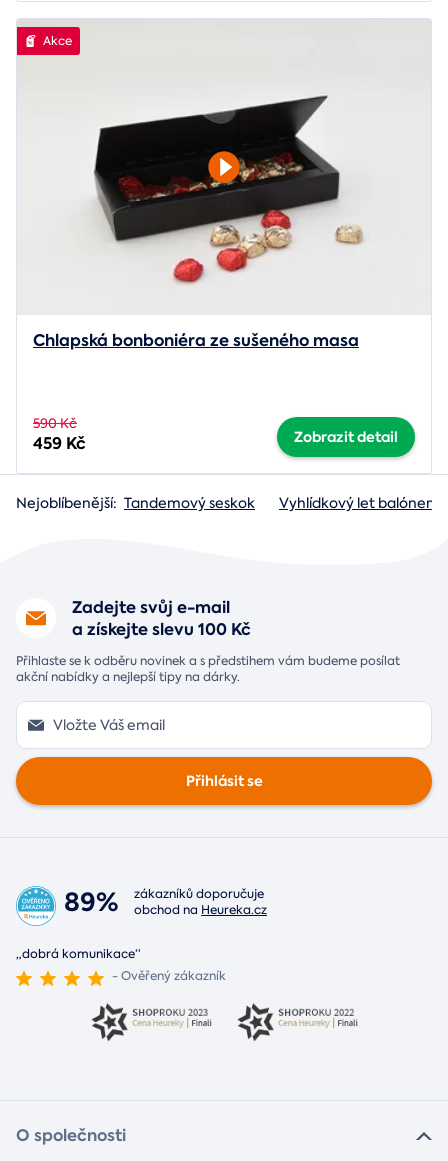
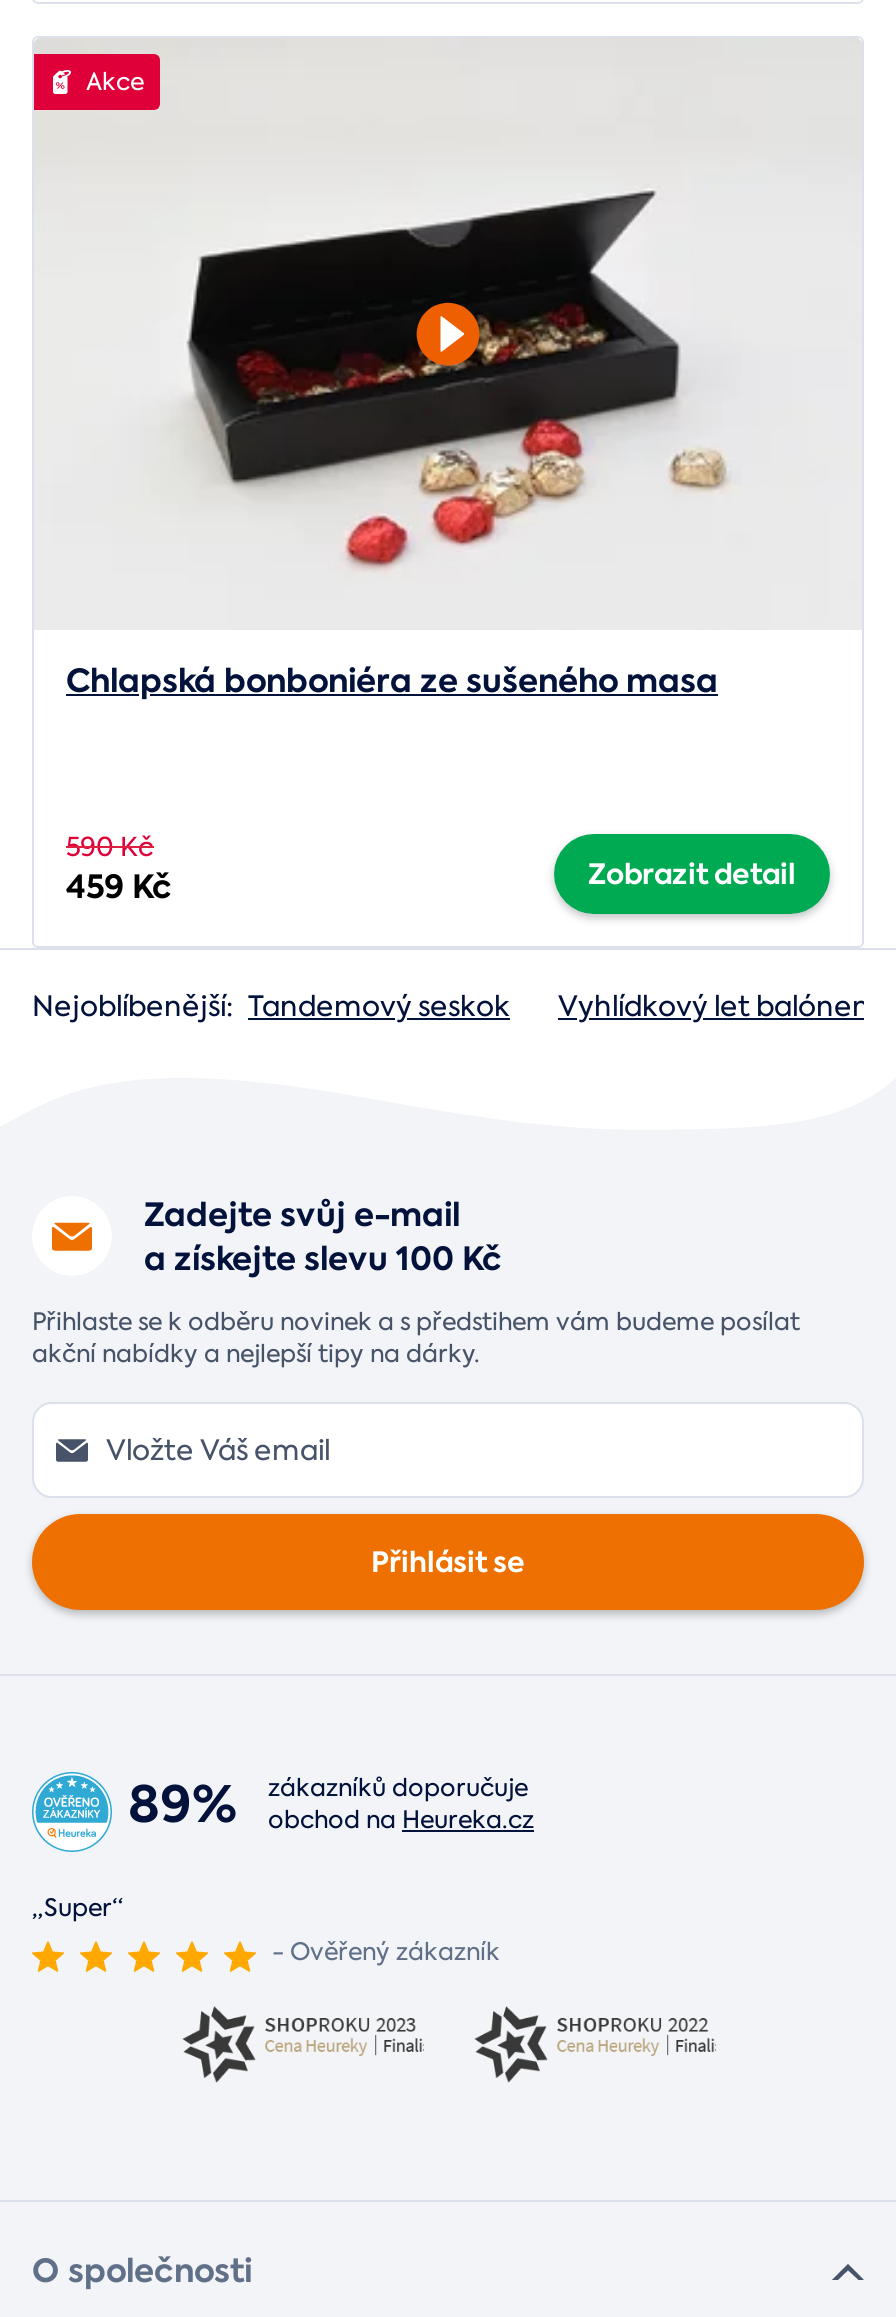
[16,946,141,962] „dobrá komunikace“ -> [32,1891,124,1923] „Super“

